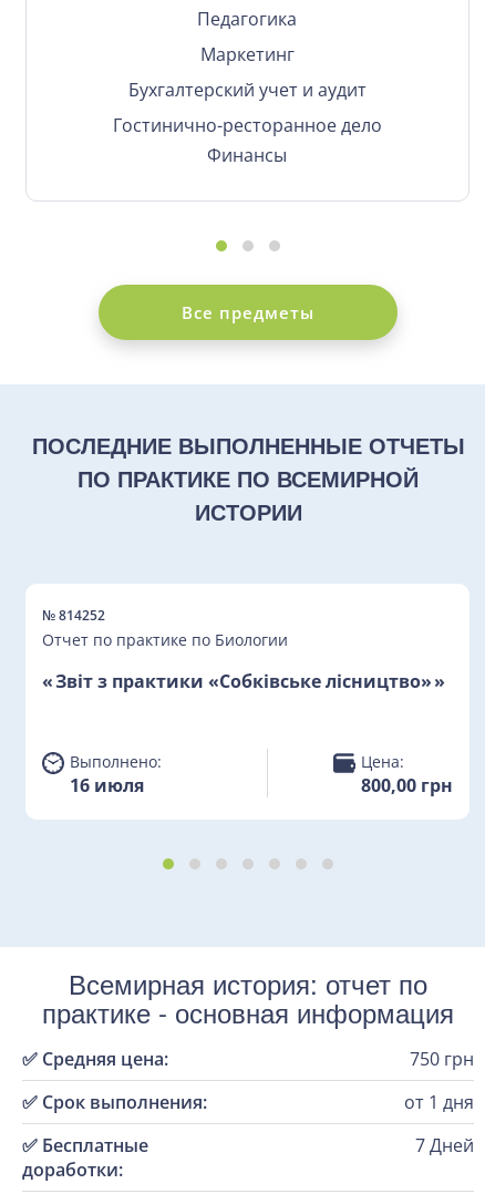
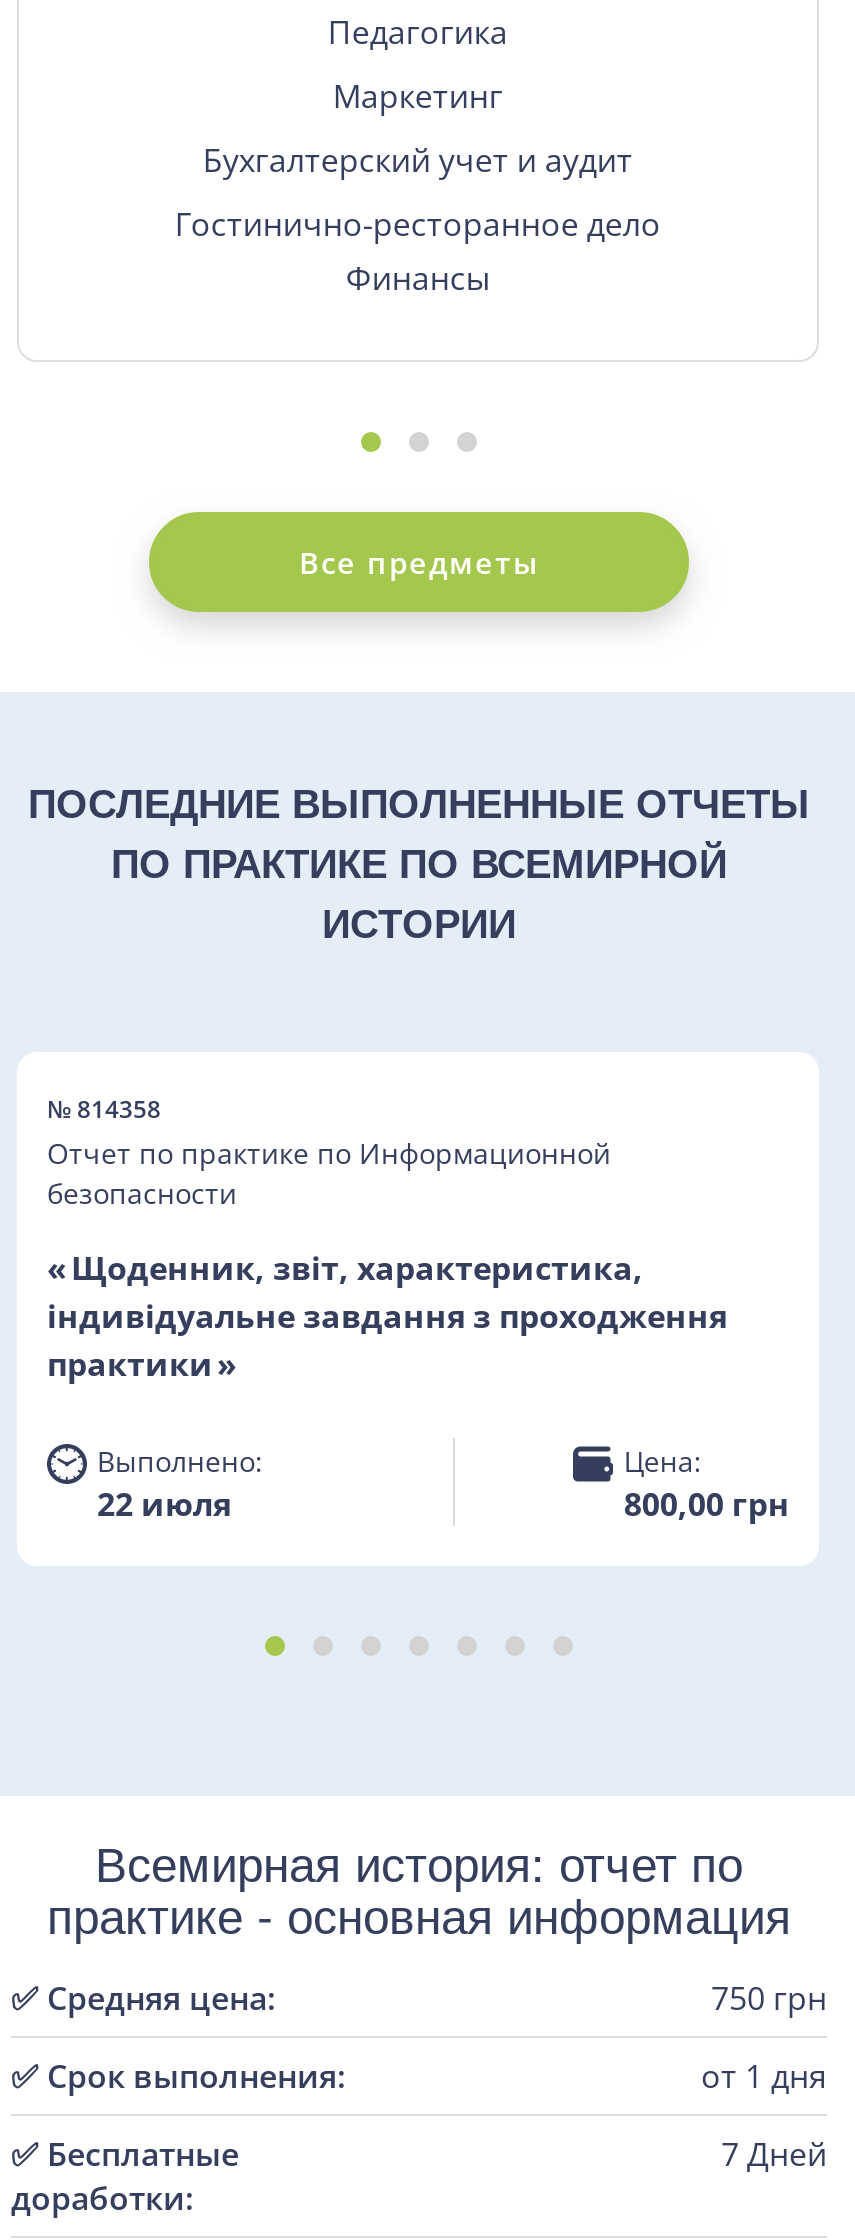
[42,606,288,650] № 814252 | Отчет по практике по Биологии -> [47,1092,611,1212] № 814358 | Отчет по практике по Информационной | безопасности
[55,669,432,693] Звіт з практики «Собківське лісництво» -> [47,1246,727,1386] Щоденник, звіт, характеристика, | індивідуальне завдання з проходження | практики
[70,773,144,797] 16 июля -> [97,1482,231,1526] 22 июля

